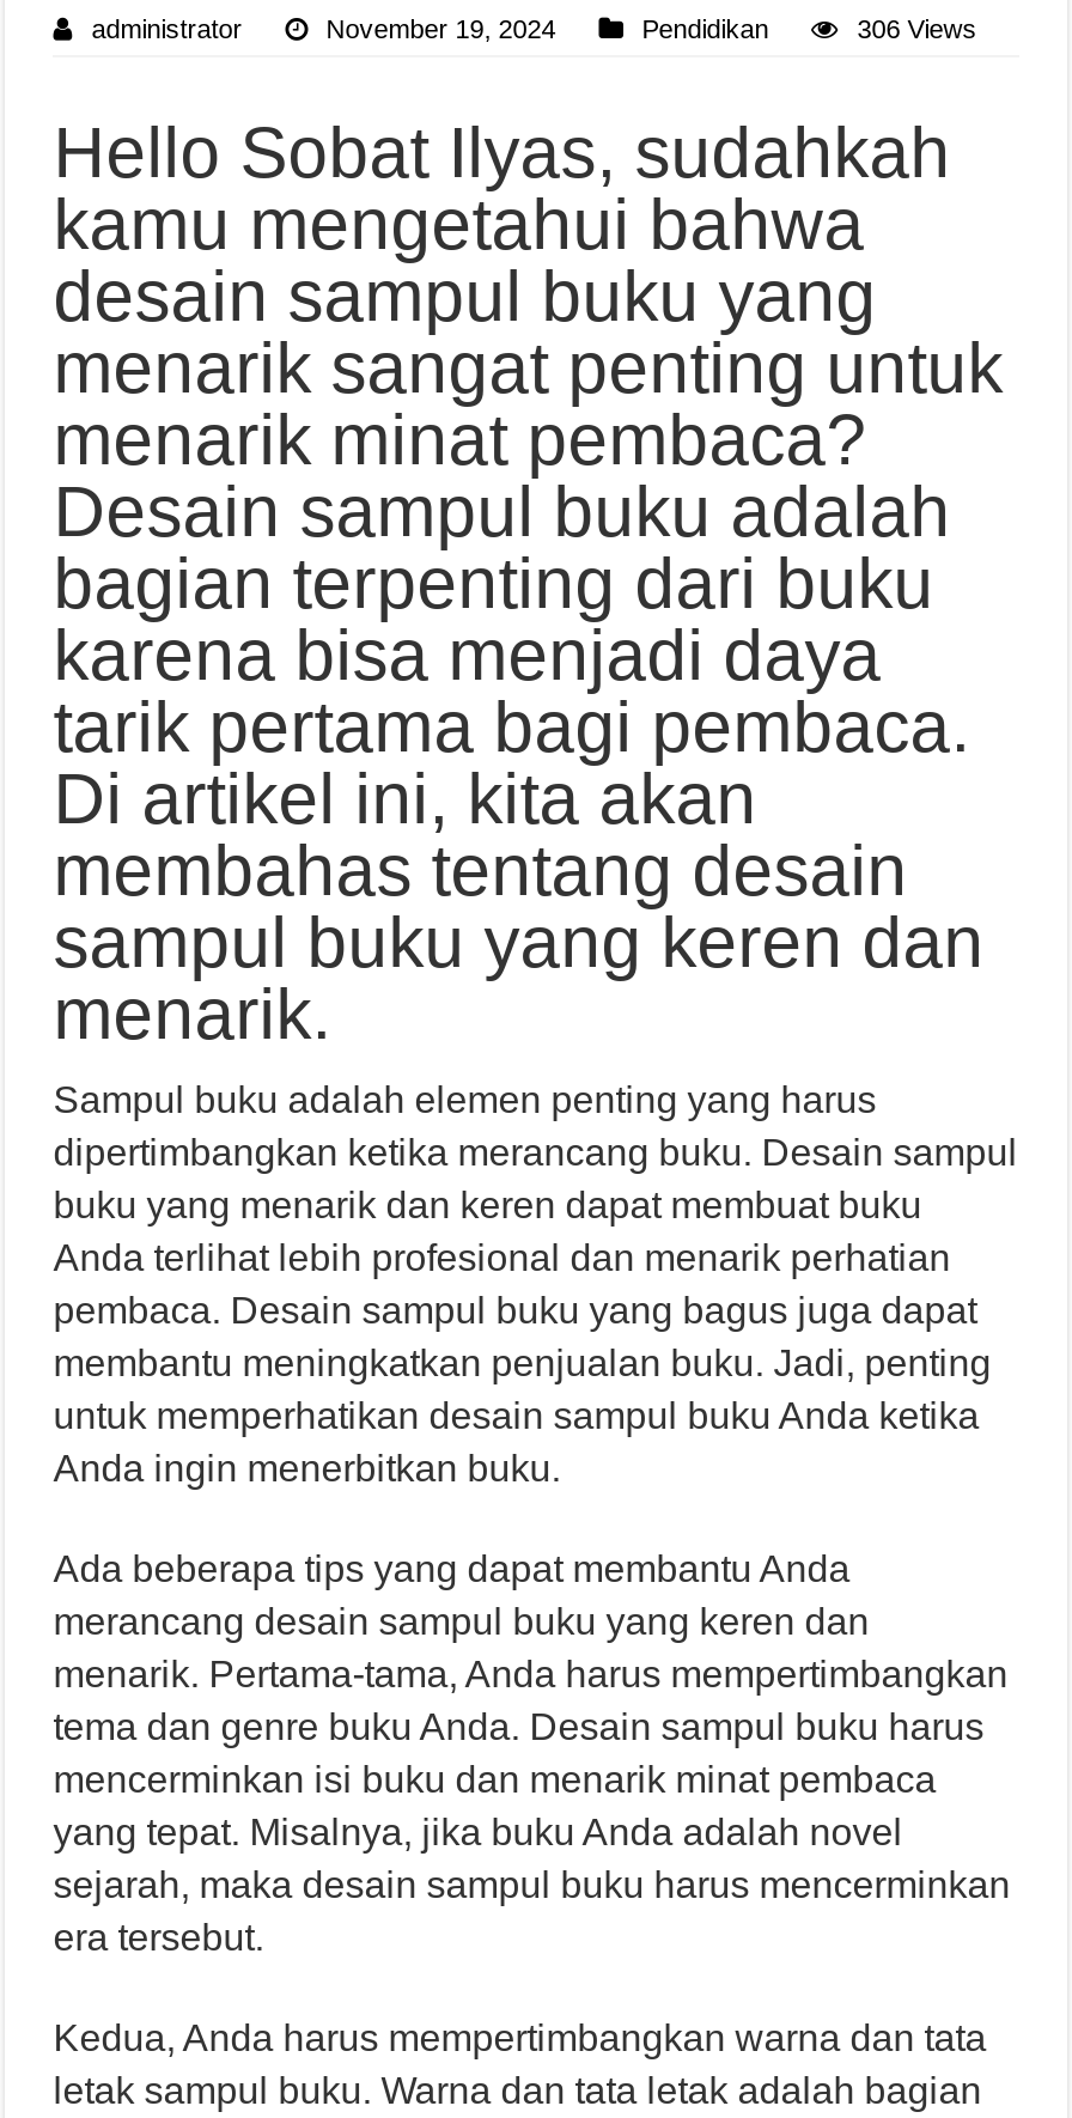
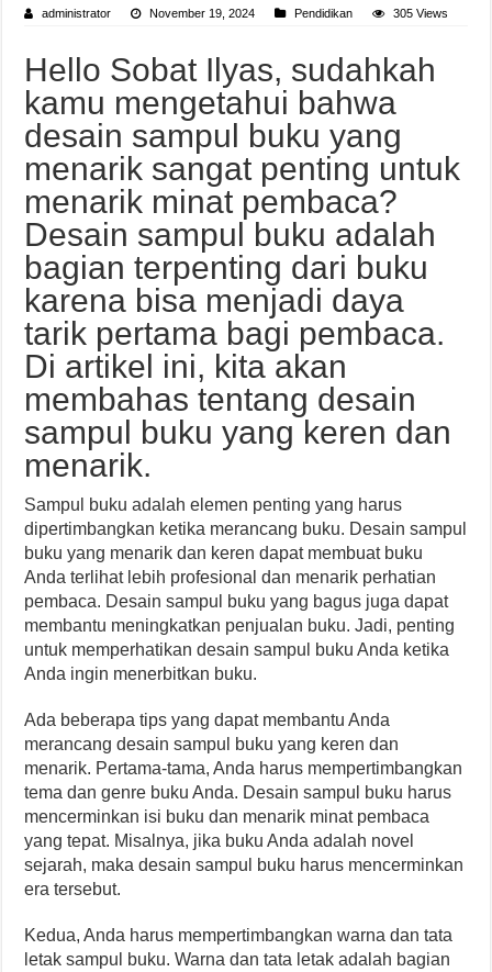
[857,14,977,43] 306 Views -> [393,7,448,20] 305 Views

